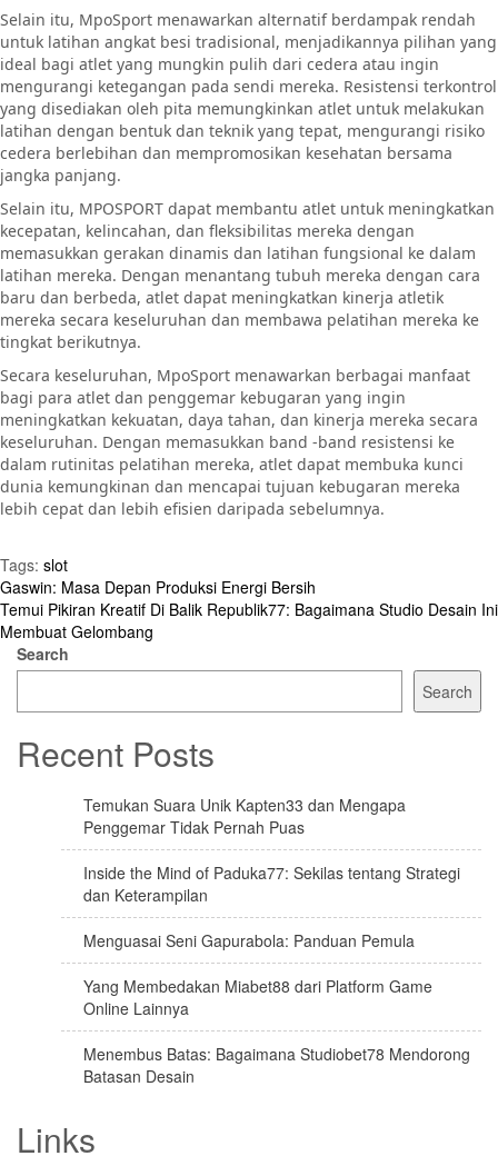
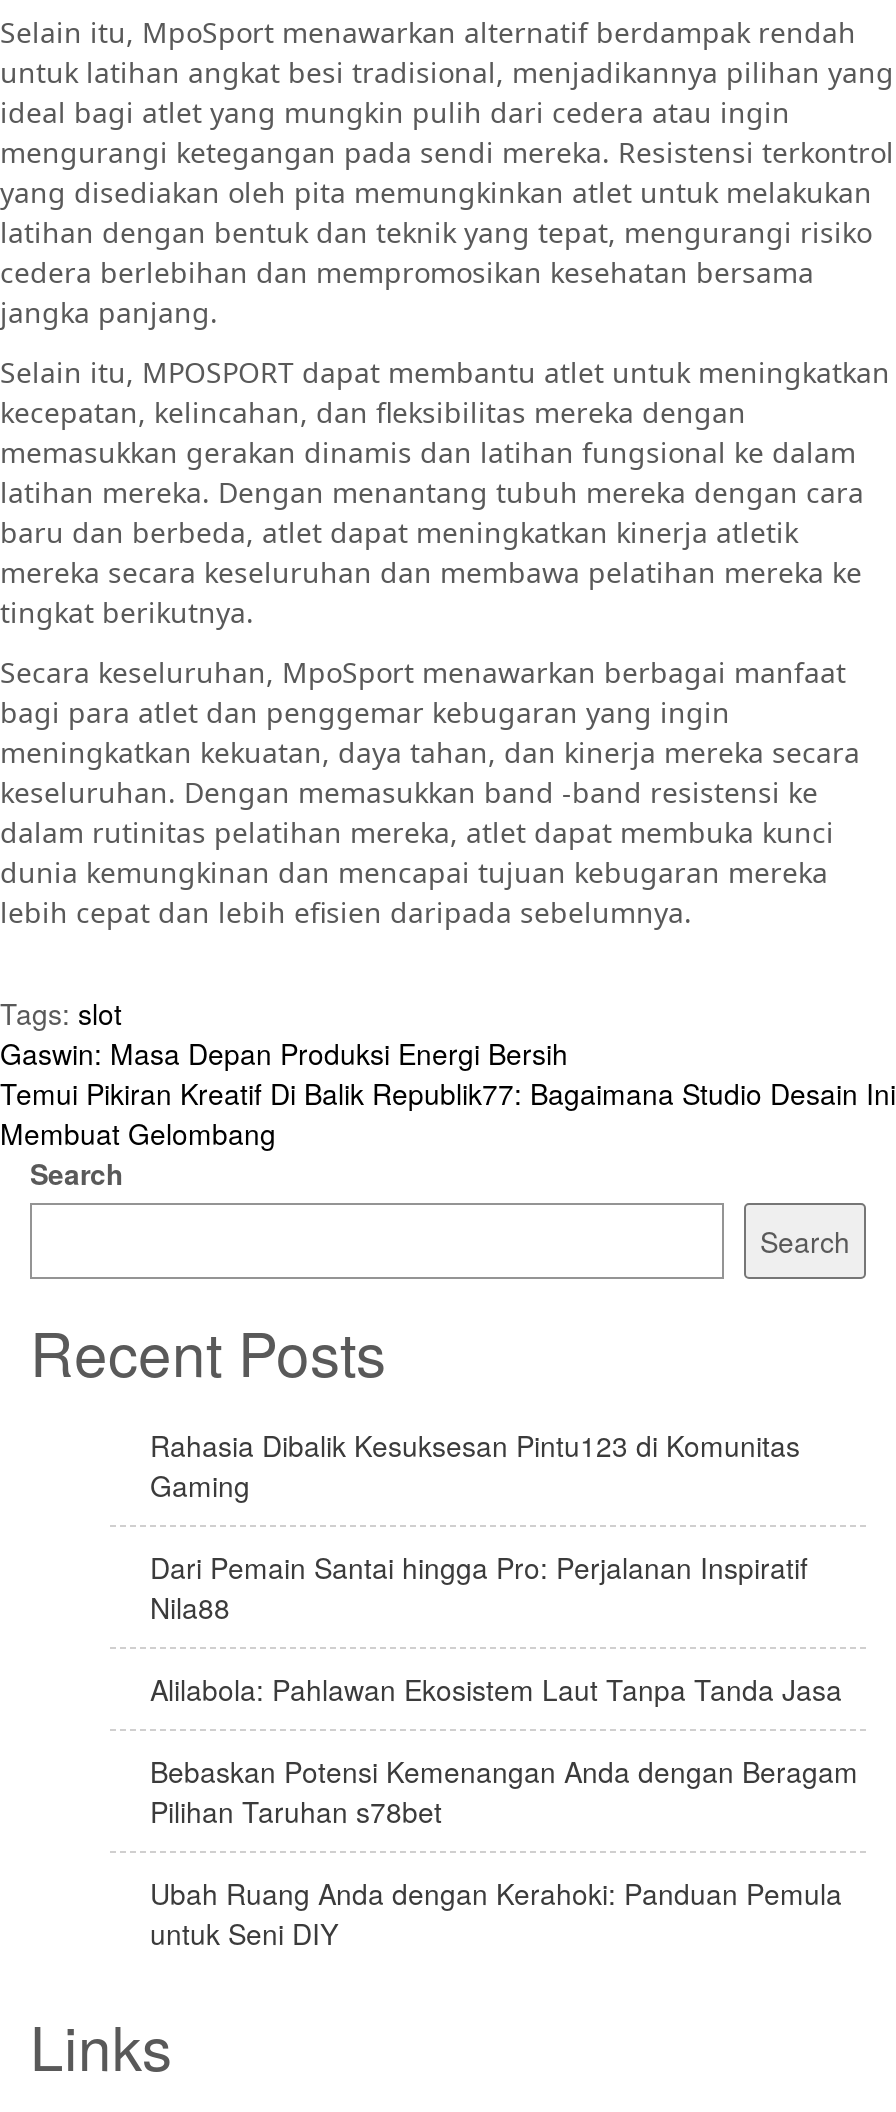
[83,794,406,838] Temukan Suara Unik Kapten33 dan Mengapa | Penggemar Tidak Pernah Puas -> [150,1425,800,1505] Rahasia Dibalik Kesuksesan Pintu123 di Komunitas | Gaming
[83,861,460,906] Inside the Mind of Paduka77: Sekilas tentang Strategi | dan Keterampilan -> [150,1547,808,1627] Dari Pemain Santai hingga Pro: Perjalanan Inspiratif | Nila88
[83,929,415,951] Menguasai Seni Gapurabola: Panduan Pemula -> [150,1669,842,1709] Alilabola: Pahlawan Ekosistem Laut Tanpa Tanda Jasa
[83,975,432,1019] Yang Membedakan Miabet88 dari Platform Game | Online Lainnya -> [150,1751,858,1831] Bebaskan Potensi Kemenangan Anda dengan Beragam | Pilihan Taruhan s78bet
[83,1043,470,1087] Menembus Batas: Bagaimana Studiobet78 Mendorong | Batasan Desain -> [150,1873,842,1953] Ubah Ruang Anda dengan Kerahoki: Panduan Pemula | untuk Seni DIY

